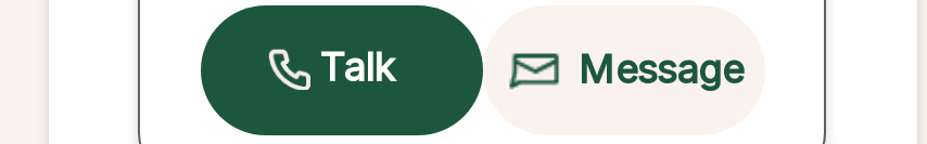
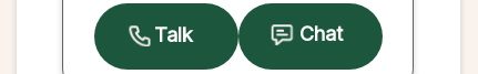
[579,47,744,92] Message -> [300,22,343,45] Chat

